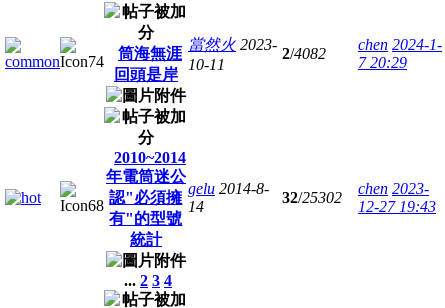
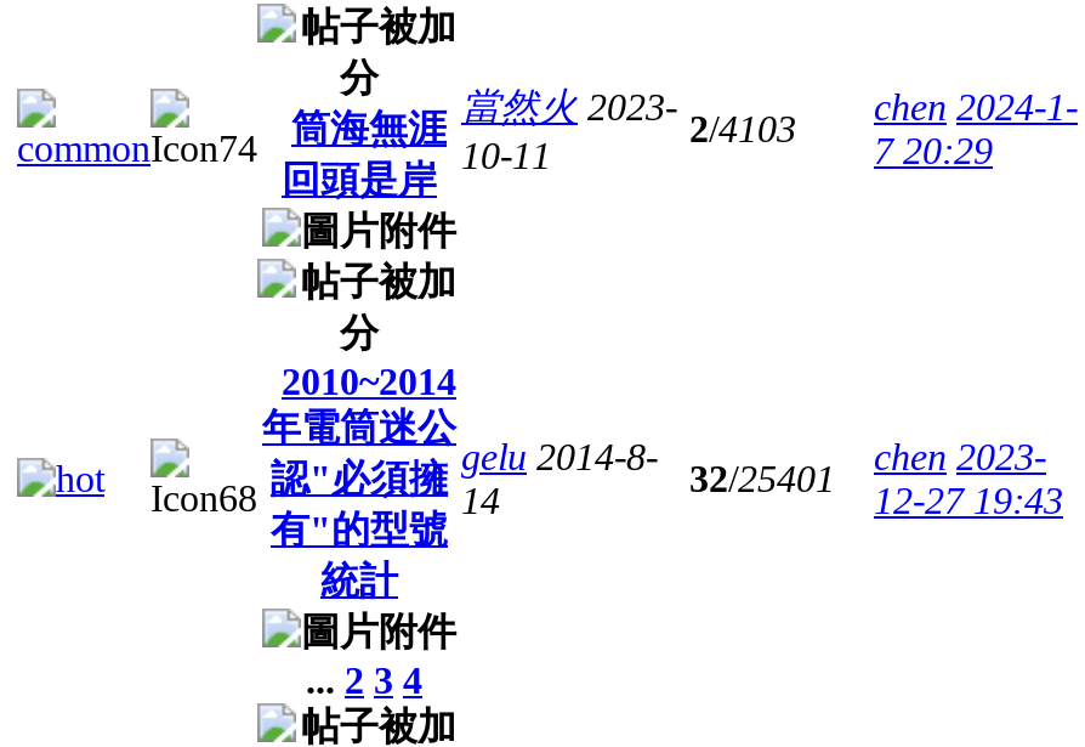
[282,45,326,62] 2/4082 -> [689,109,796,150] 2/4103
[282,189,342,206] 32/25302 -> [689,459,835,500] 32/25401

